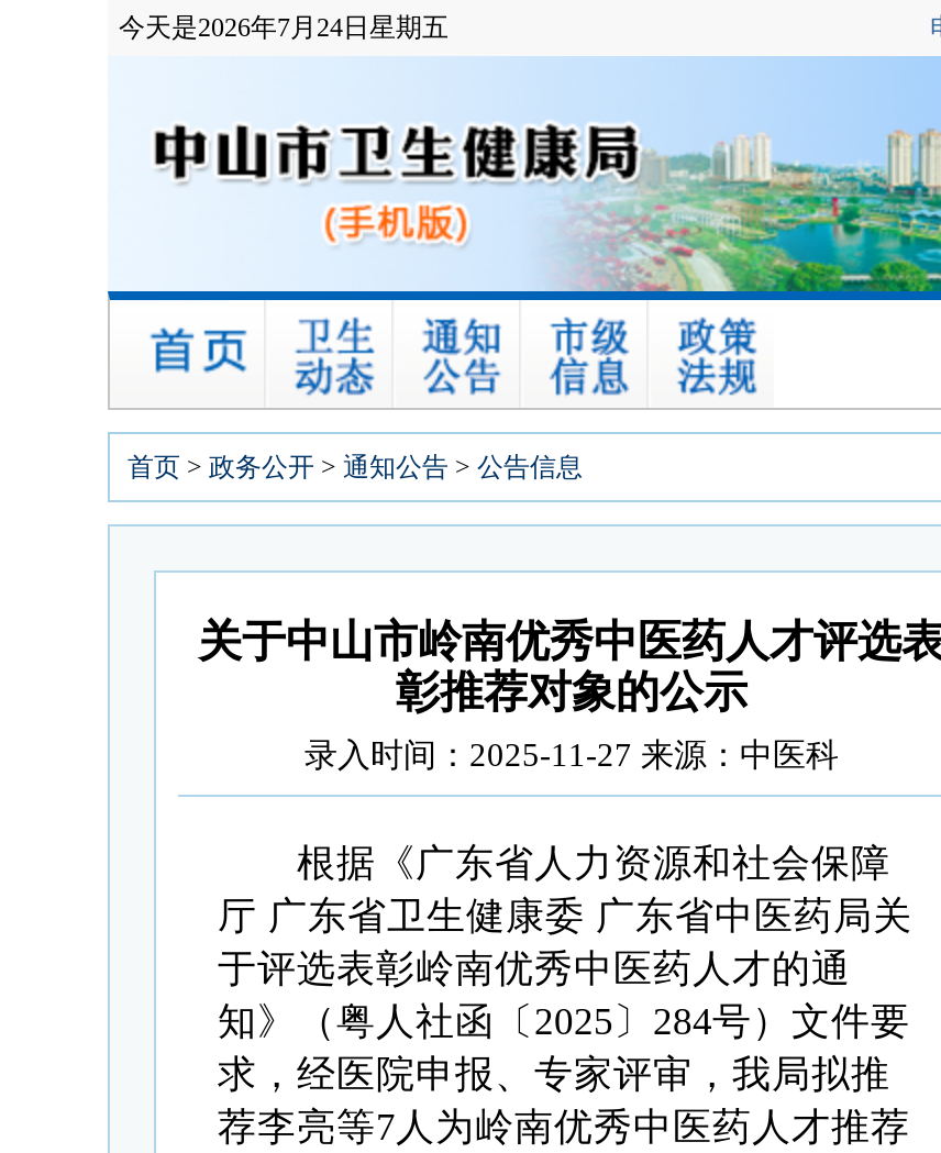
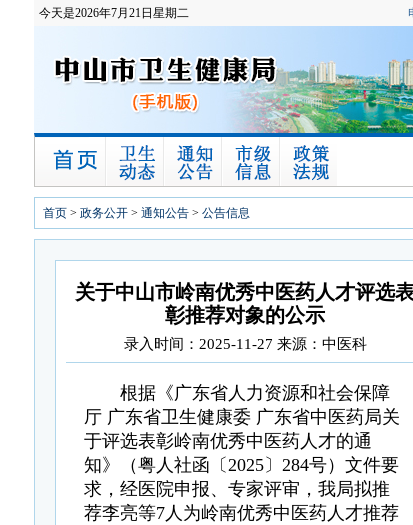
[119,12,449,43] 今天是2026年7月24日星期五 -> [39,6,189,20] 今天是2026年7月21日星期二

